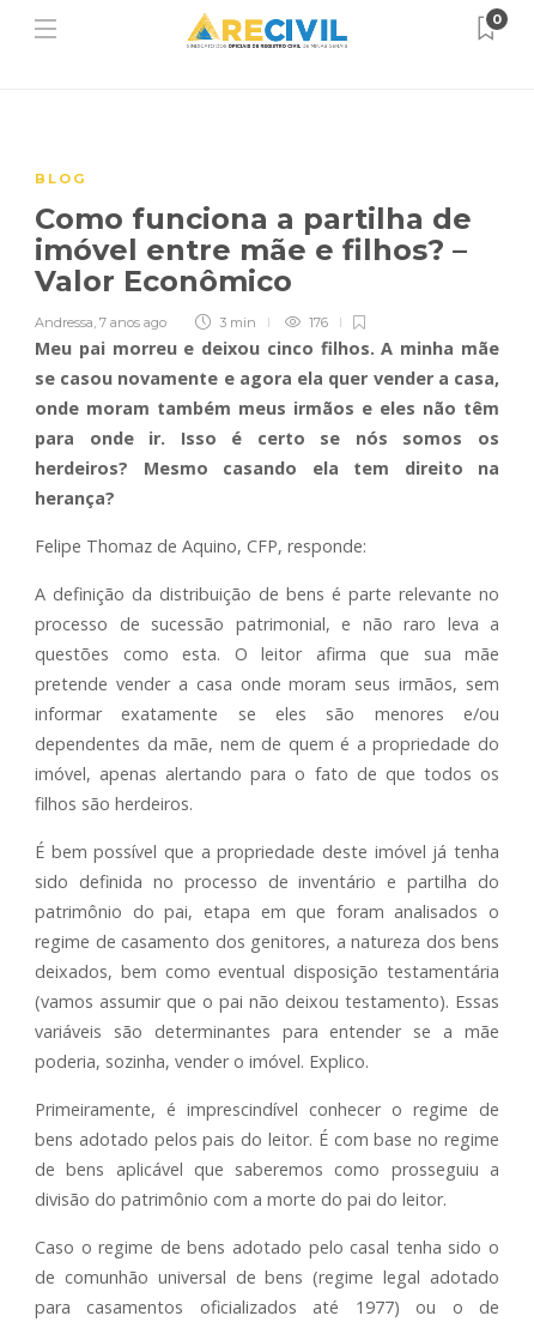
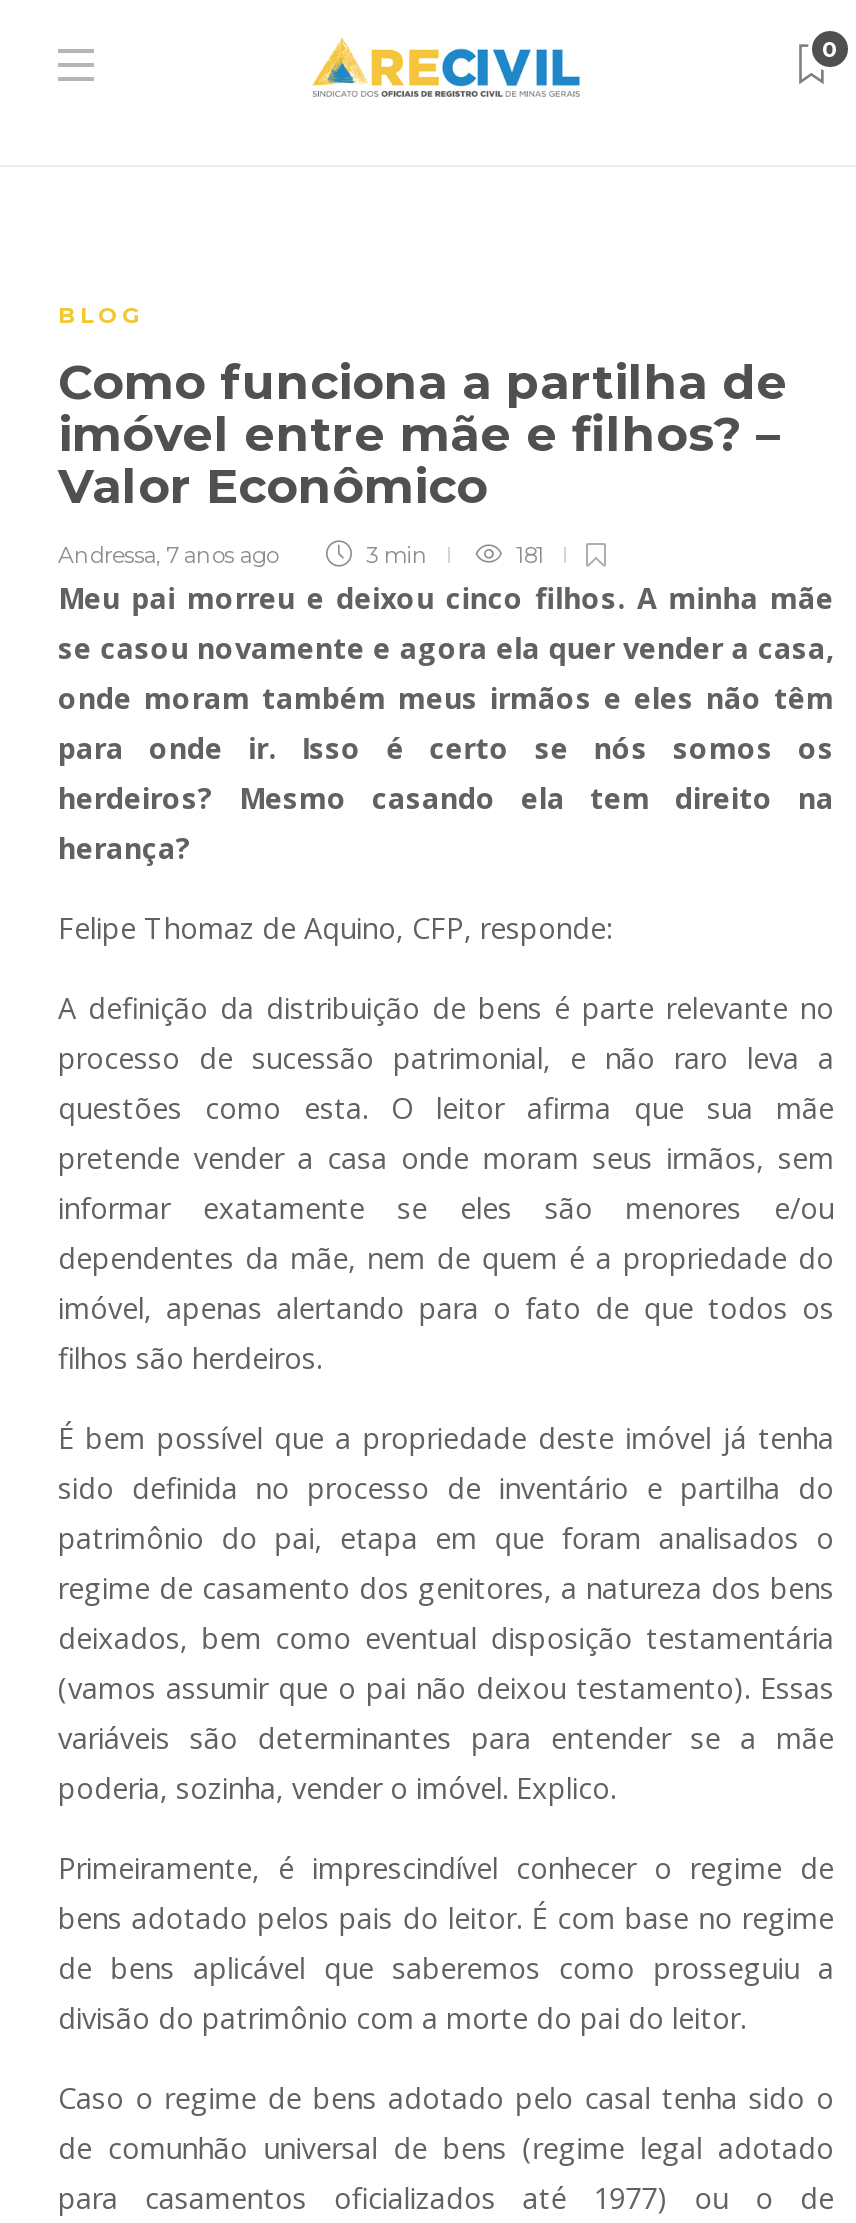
[305,314,328,331] 176 -> [510,541,544,569] 181

